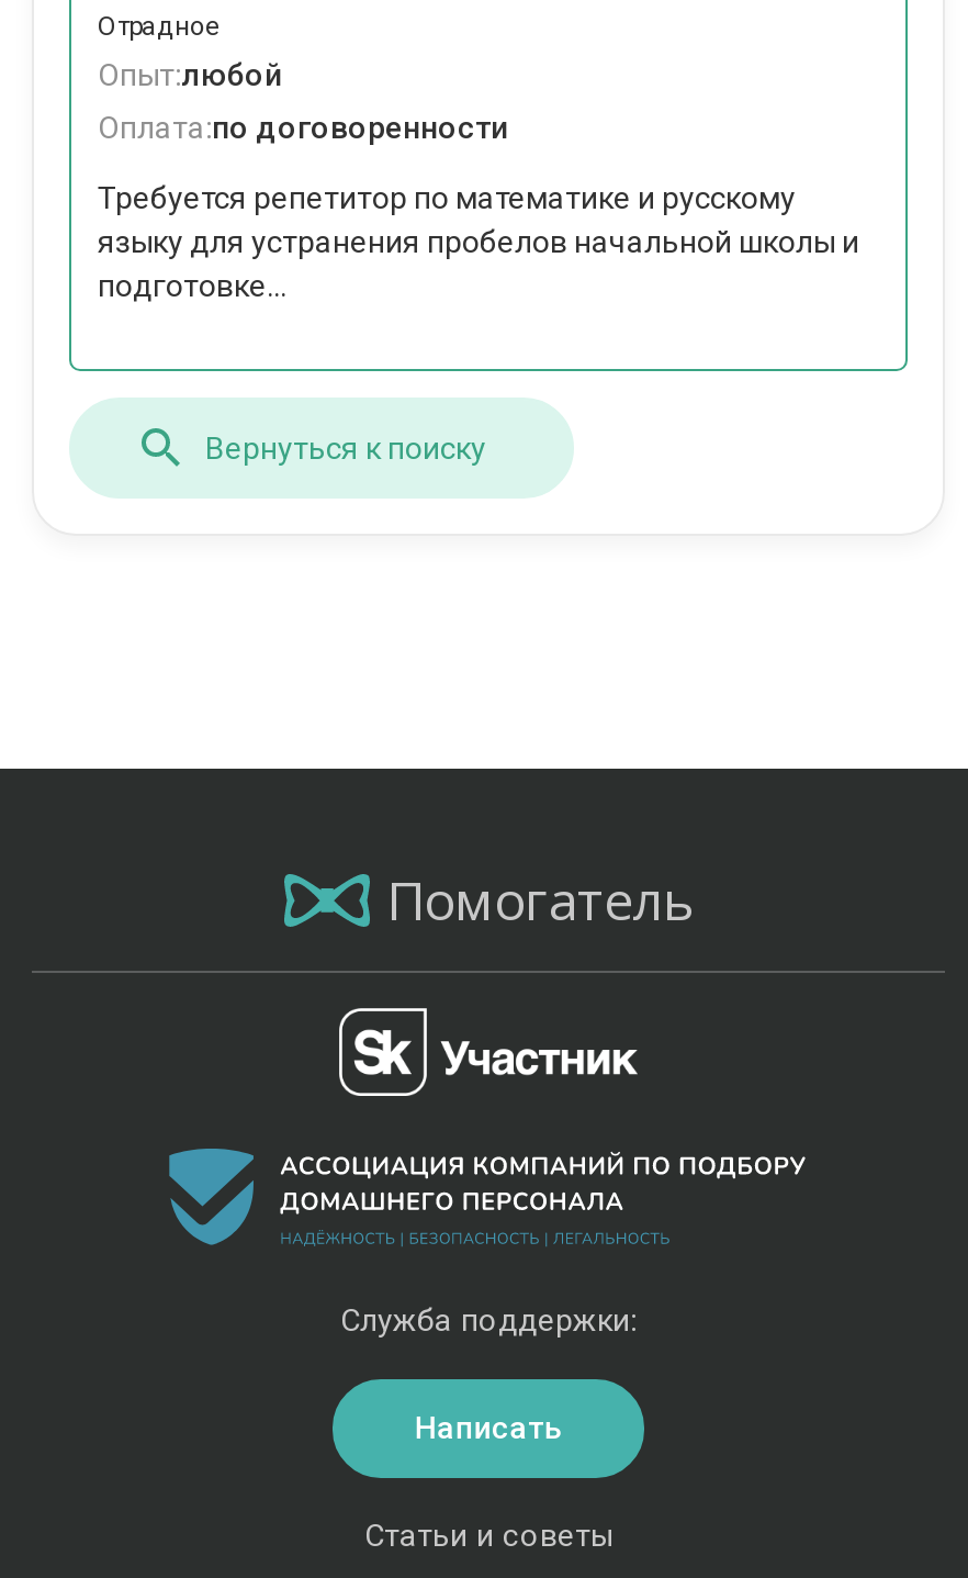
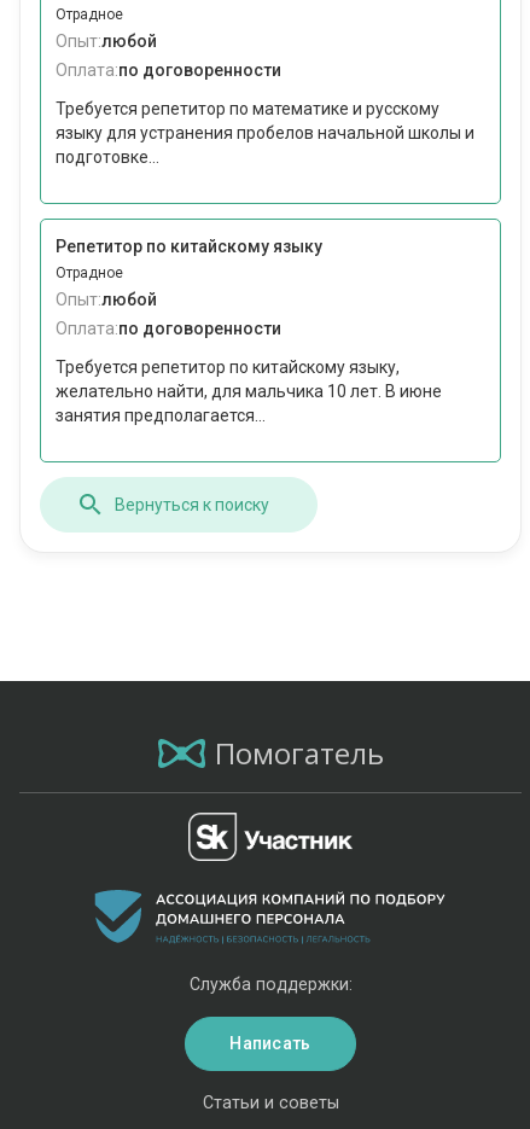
none -> [56,237,442,425] Репетитор по китайскому языку | Отрадное | Опыт:любой | Оплата:по договоренности | Требуется репетитор по китайскому языку, | желательно найти, для мальчика 10 лет. В июне | занятия предполагается...

